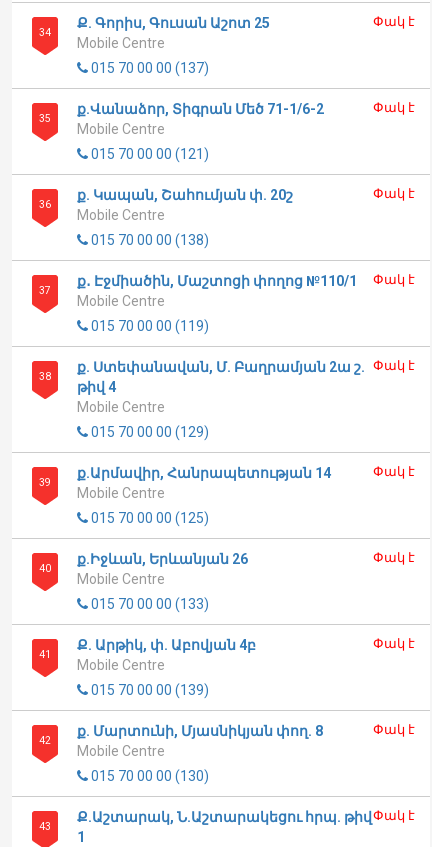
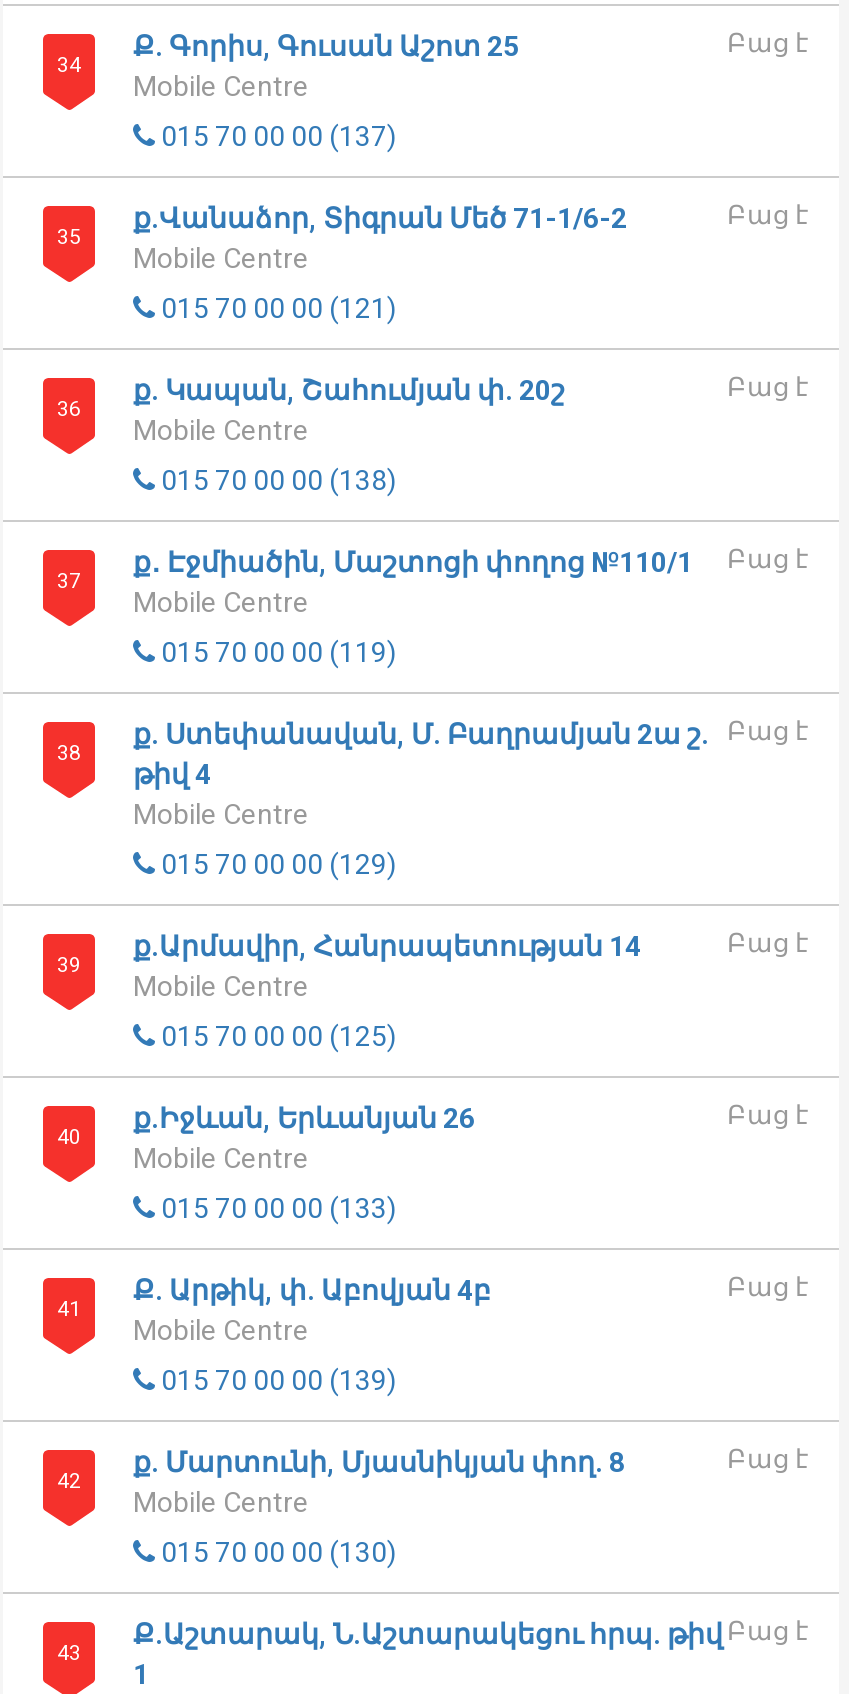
[373,14,415,29] Փակ է -> [727,28,809,58] Բաց է
[373,100,415,115] Փակ է -> [727,200,809,230] Բաց է
[373,186,415,201] Փակ է -> [727,372,809,402] Բաց է
[373,272,415,287] Փակ է -> [727,544,809,574] Բաց է
[373,358,415,373] Փակ է -> [727,716,809,746] Բաց է
[373,464,415,479] Փակ է -> [727,928,809,958] Բաց է
[373,550,415,565] Փակ է -> [727,1100,809,1130] Բաց է
[373,636,415,651] Փակ է -> [727,1272,809,1302] Բաց է
[373,722,415,737] Փակ է -> [727,1444,809,1474] Բաց է
[373,808,415,823] Փակ է -> [727,1616,809,1646] Բաց է

